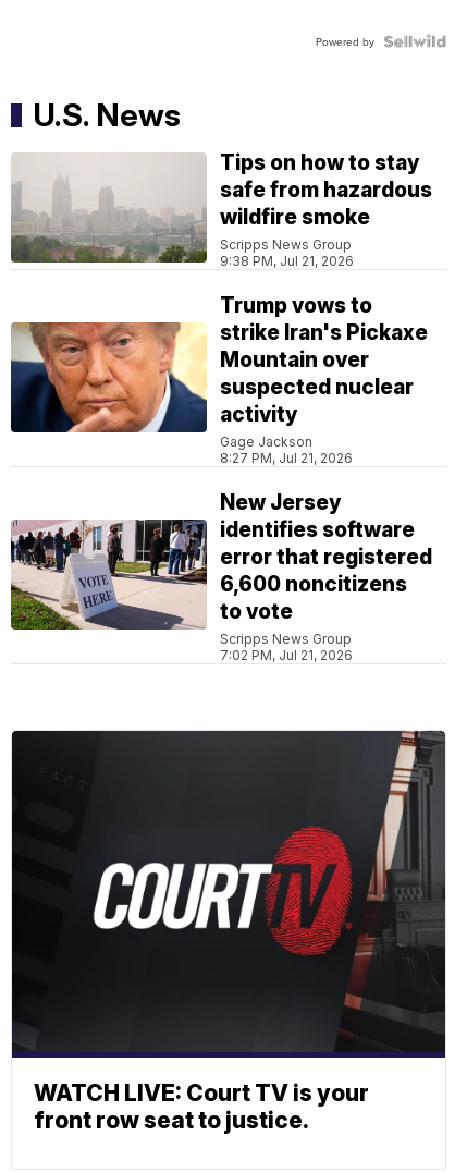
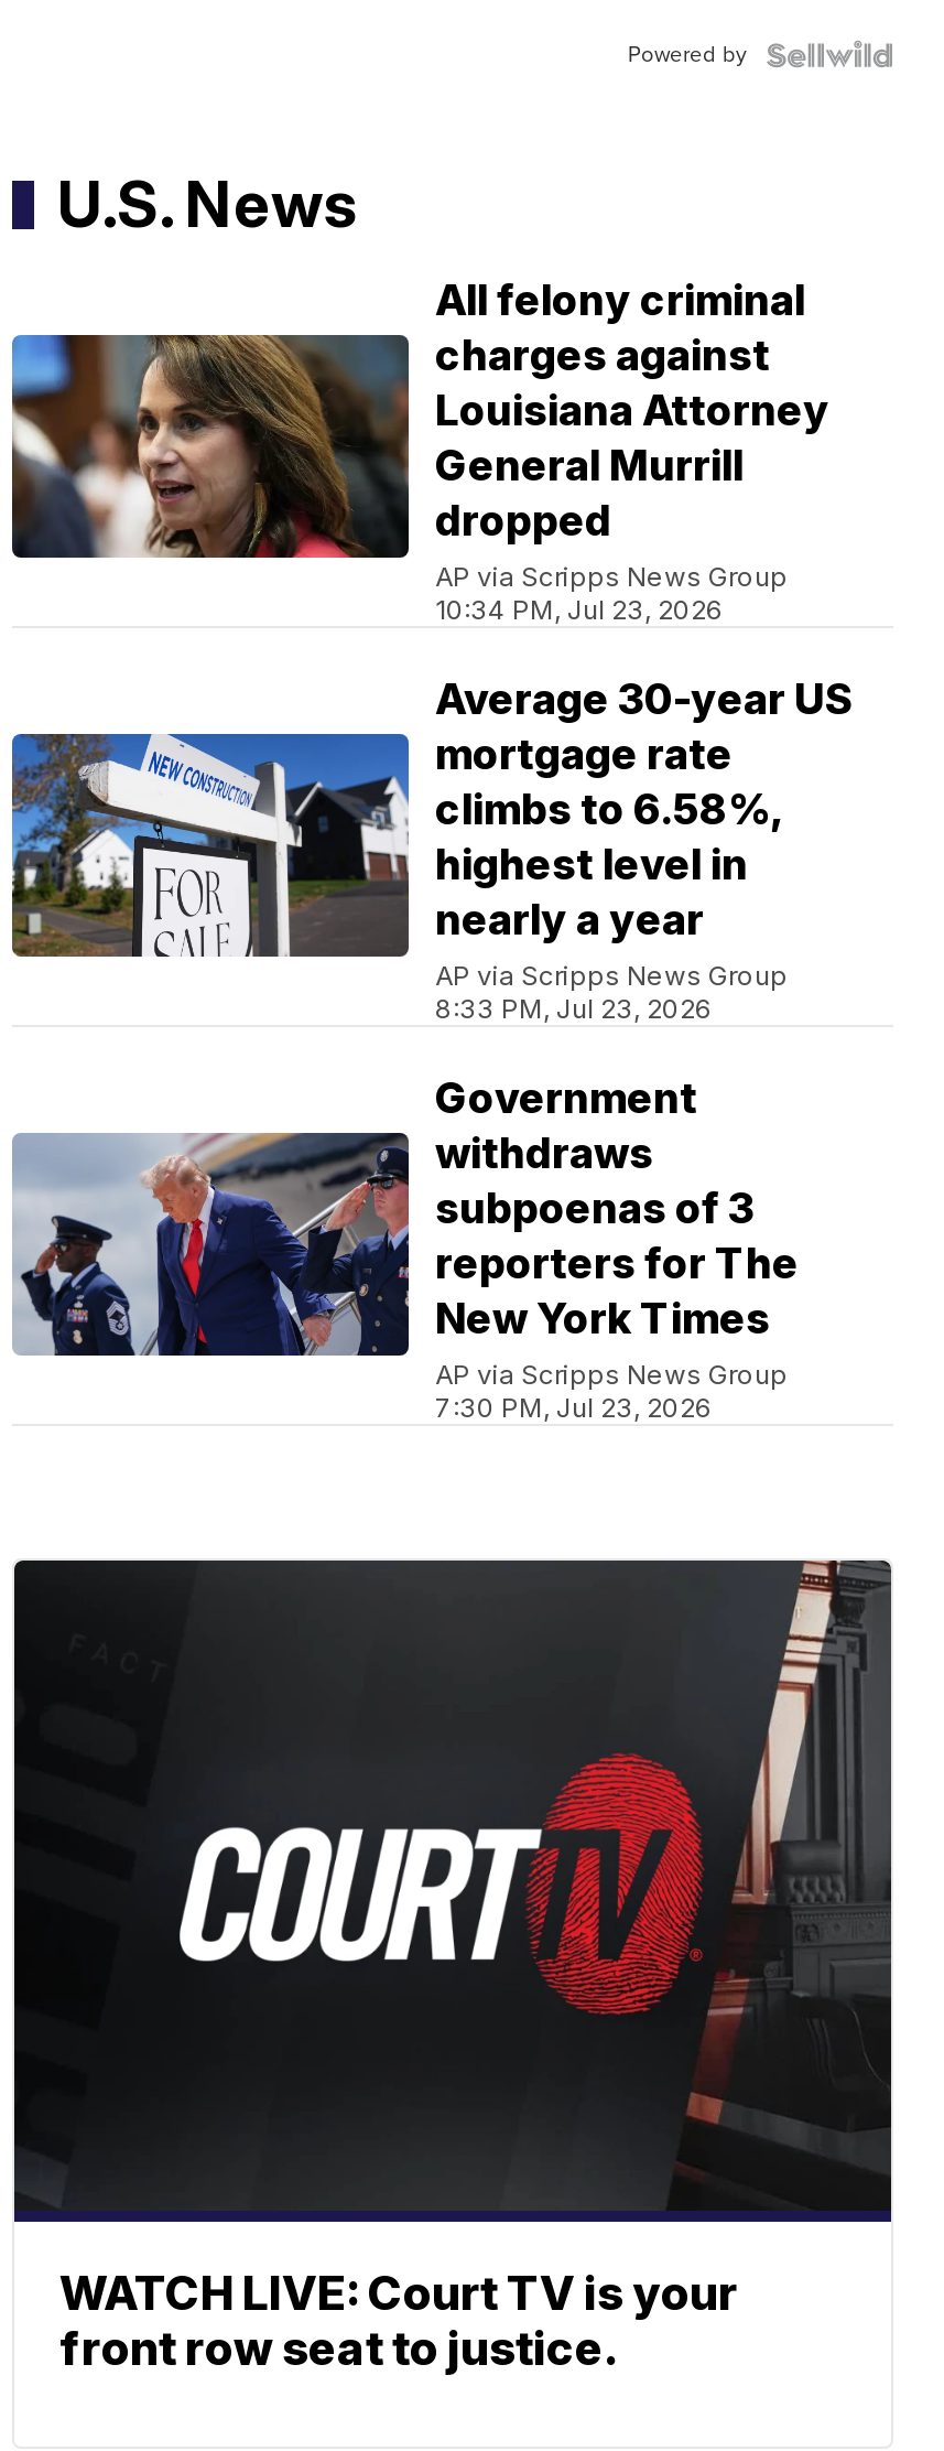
[11,151,432,270] [image] | Tips on how to stay | safe from hazardous | wildfire smoke | Scripps News Group | 9:38 PM, Jul 21, 2026 -> [10,277,829,627] [image] | All felony criminal | charges against | Louisiana Attorney | General Murrill | dropped | AP via Scripps News Group | 10:34 PM, Jul 23, 2026
[10,294,428,467] [image] | Trump vows to | strike Iran's Pickaxe | Mountain over | suspected nuclear | activity | Gage Jackson | 8:27 PM, Jul 21, 2026 -> [10,676,854,1026] [image] | Average 30-year US | mortgage rate | climbs to 6.58%, | highest level in | nearly a year | AP via Scripps News Group | 8:33 PM, Jul 23, 2026
[10,491,432,664] [image] | New Jersey | identifies software | error that registered | 6,600 noncitizens | to vote | Scripps News Group | 7:02 PM, Jul 21, 2026 -> [12,1075,799,1425] [image] | Government | withdraws | subpoenas of 3 | reporters for The | New York Times | AP via Scripps News Group | 7:30 PM, Jul 23, 2026

